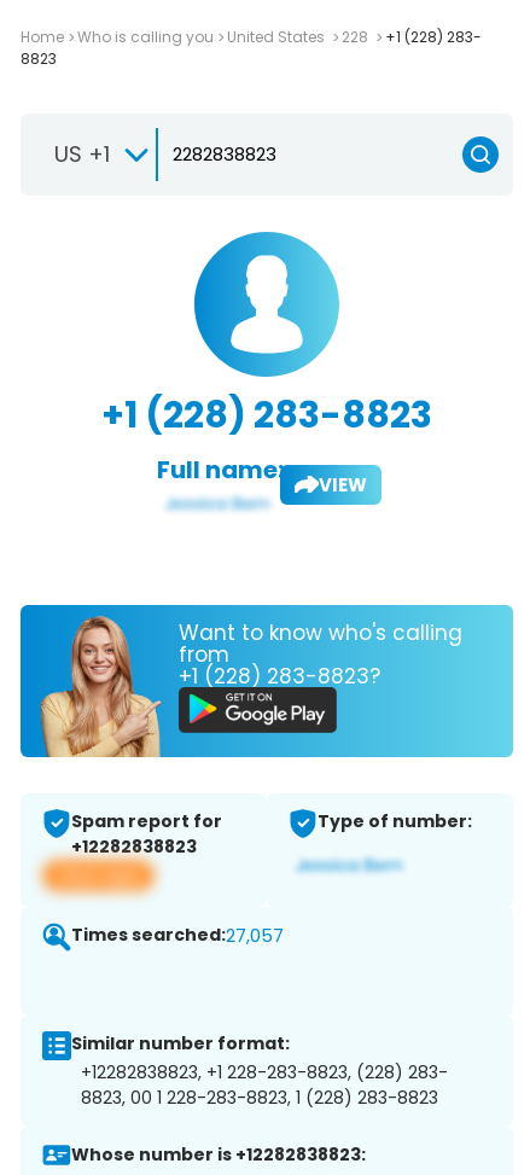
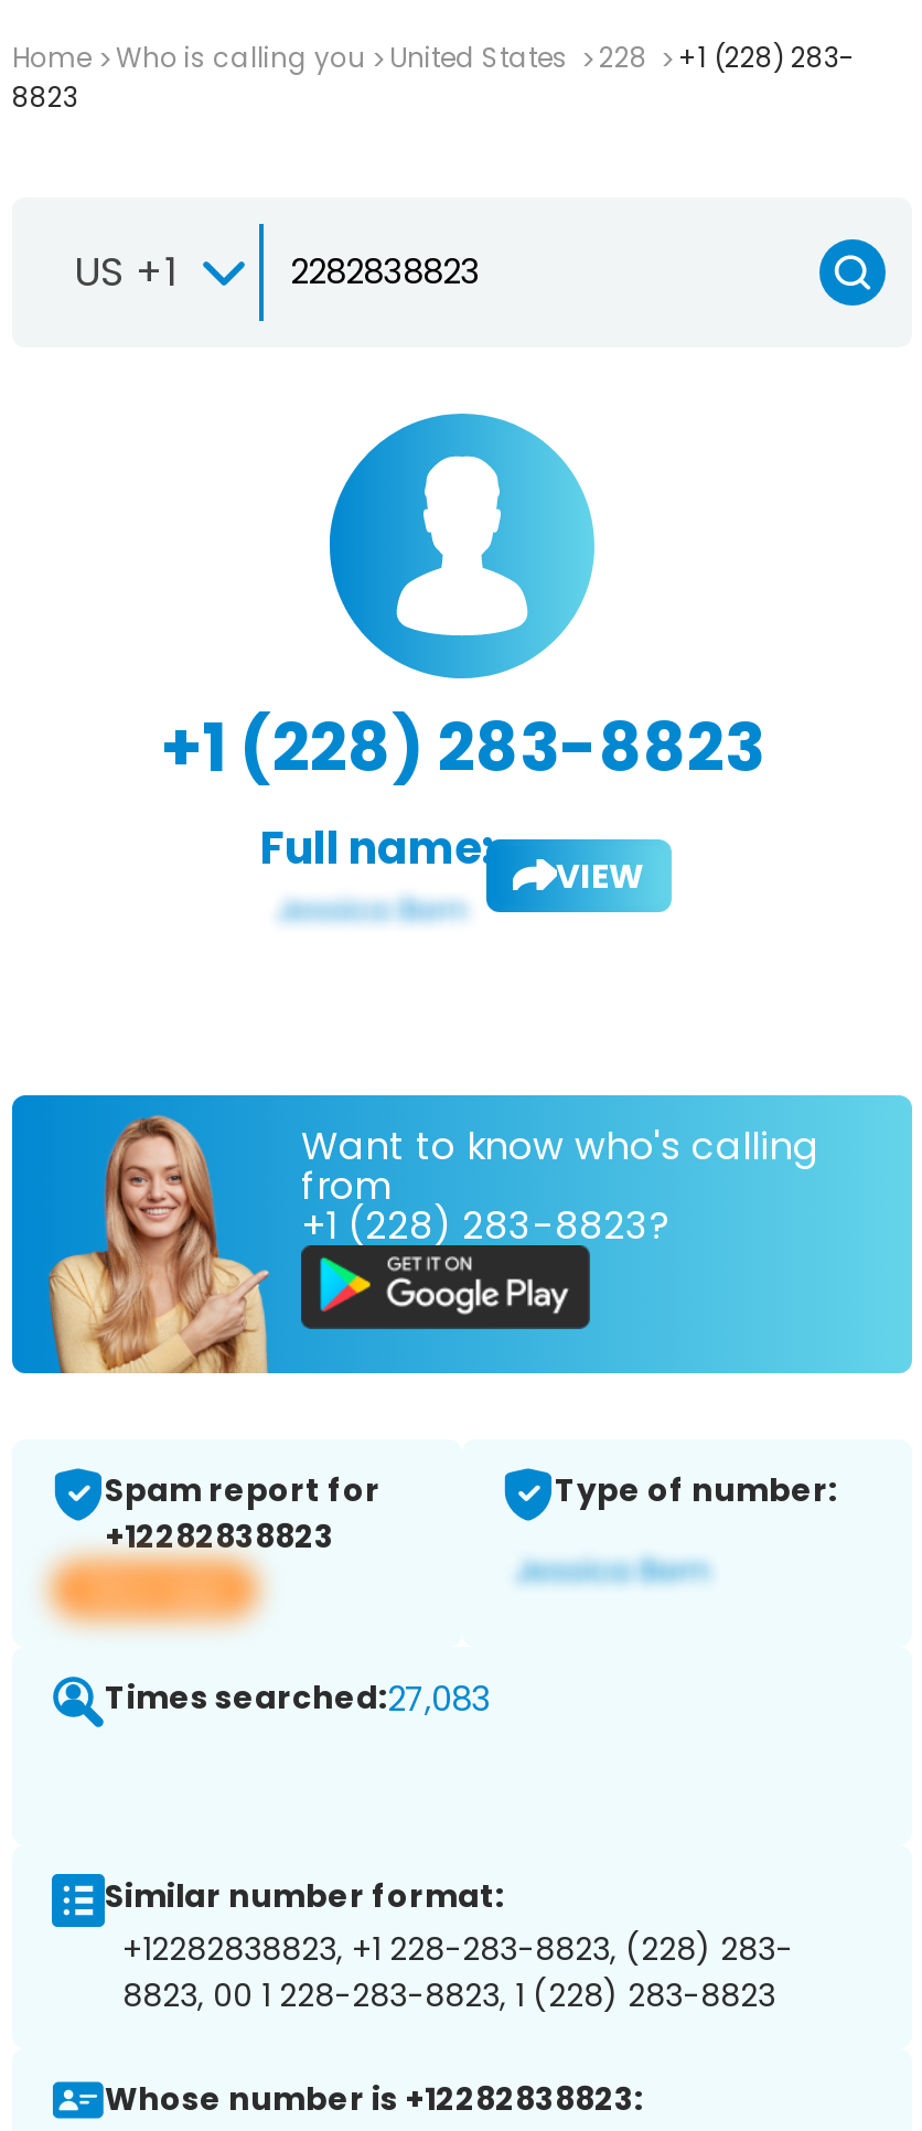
[71,923,284,948] Times searched:27,057 -> [105,1676,491,1722] Times searched:27,083

